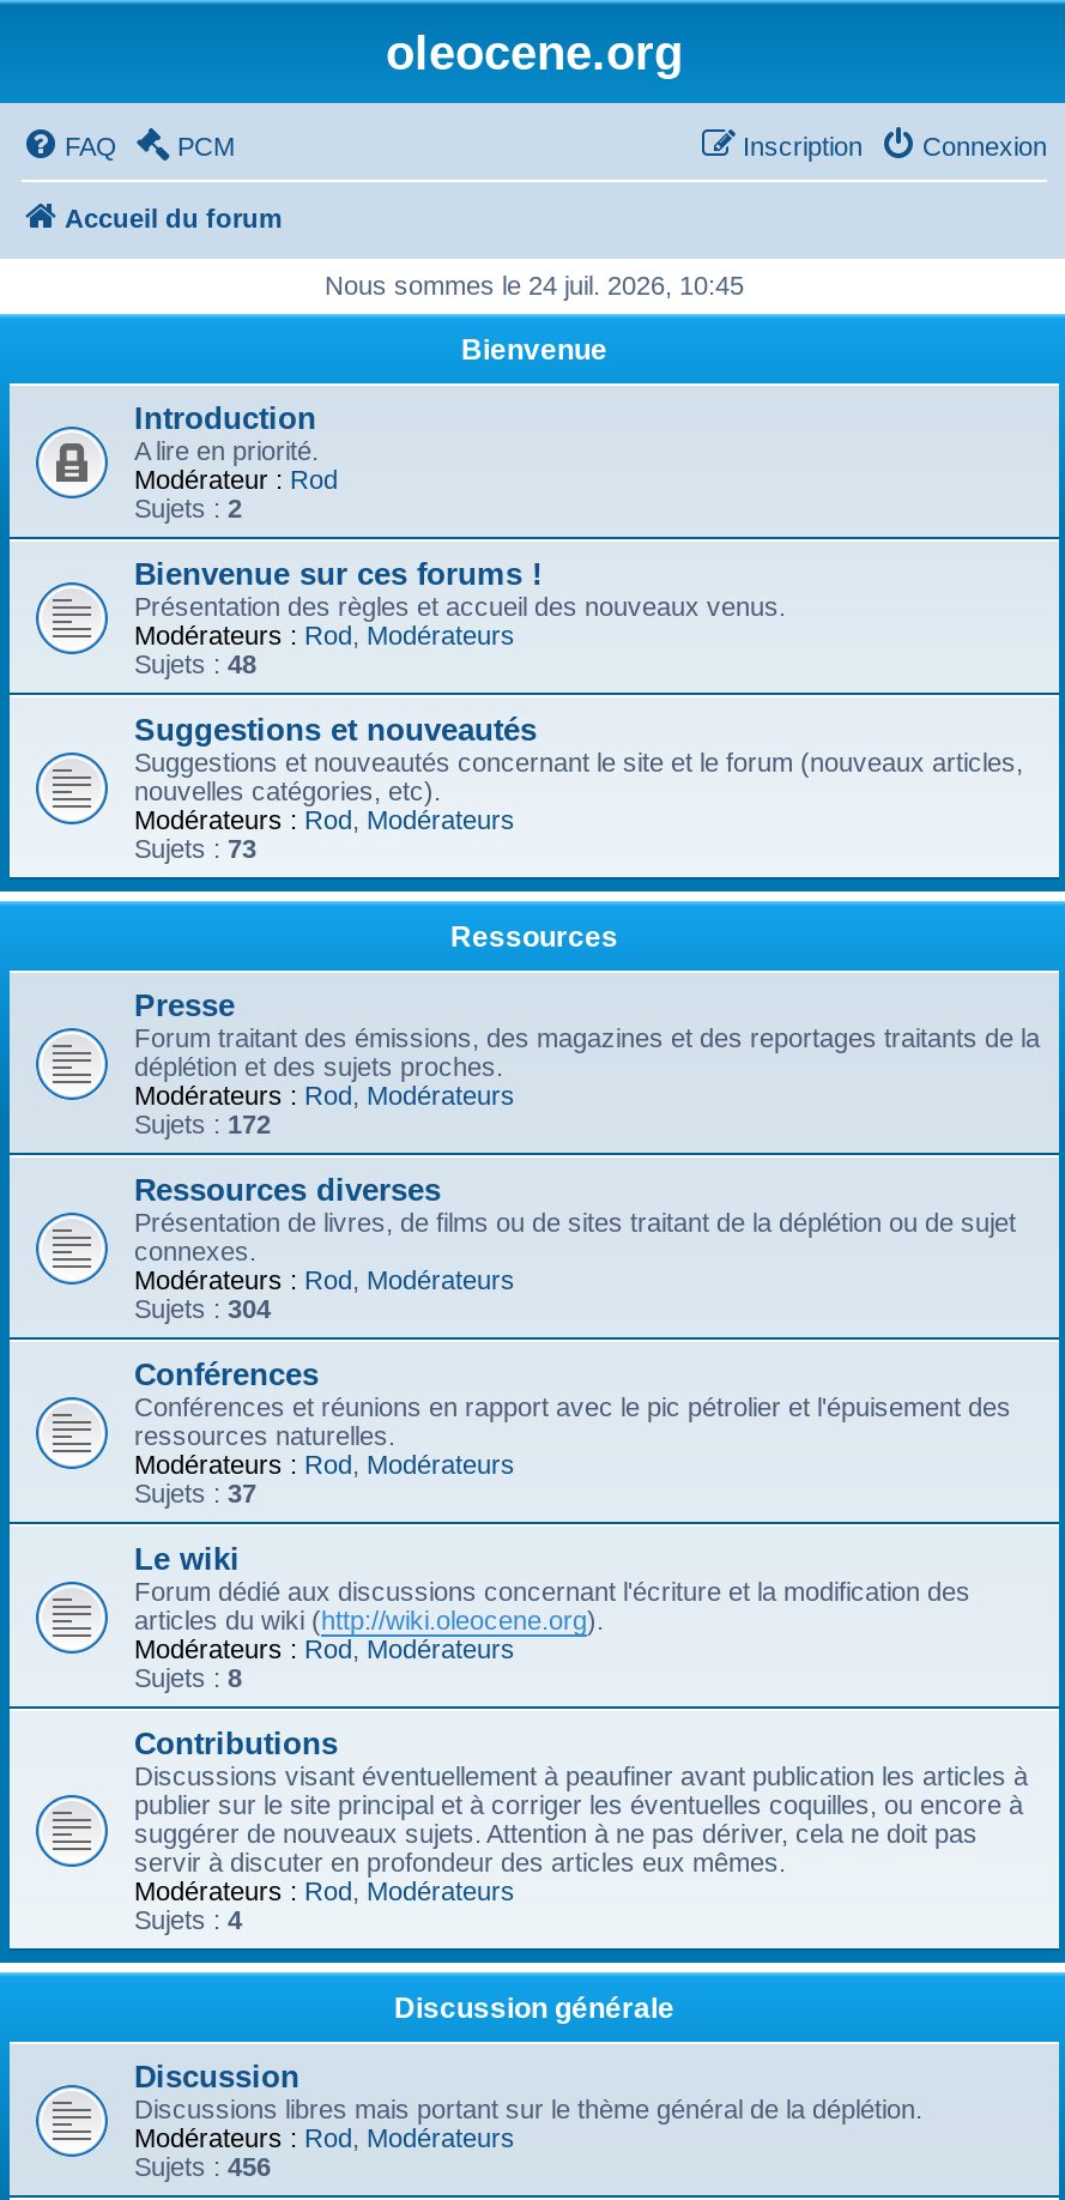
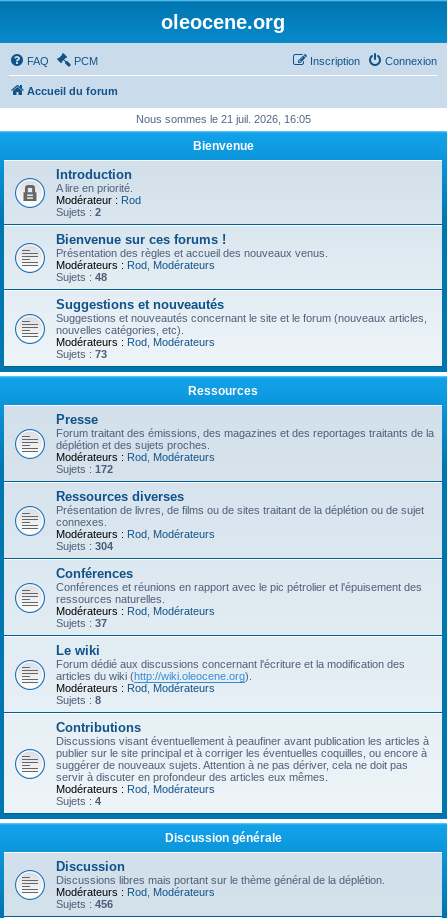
[325,271,744,300] Nous sommes le 24 juil. 2026, 10:45 -> [135,113,310,125] Nous sommes le 21 juil. 2026, 16:05

